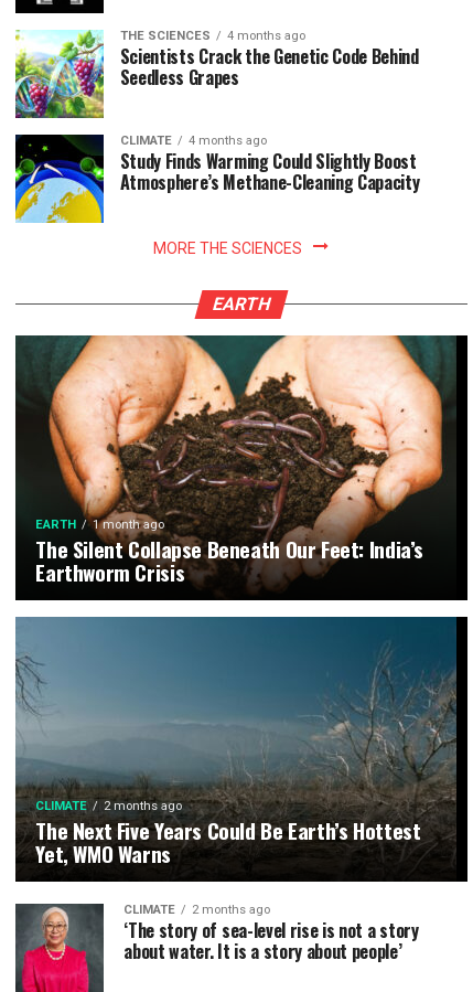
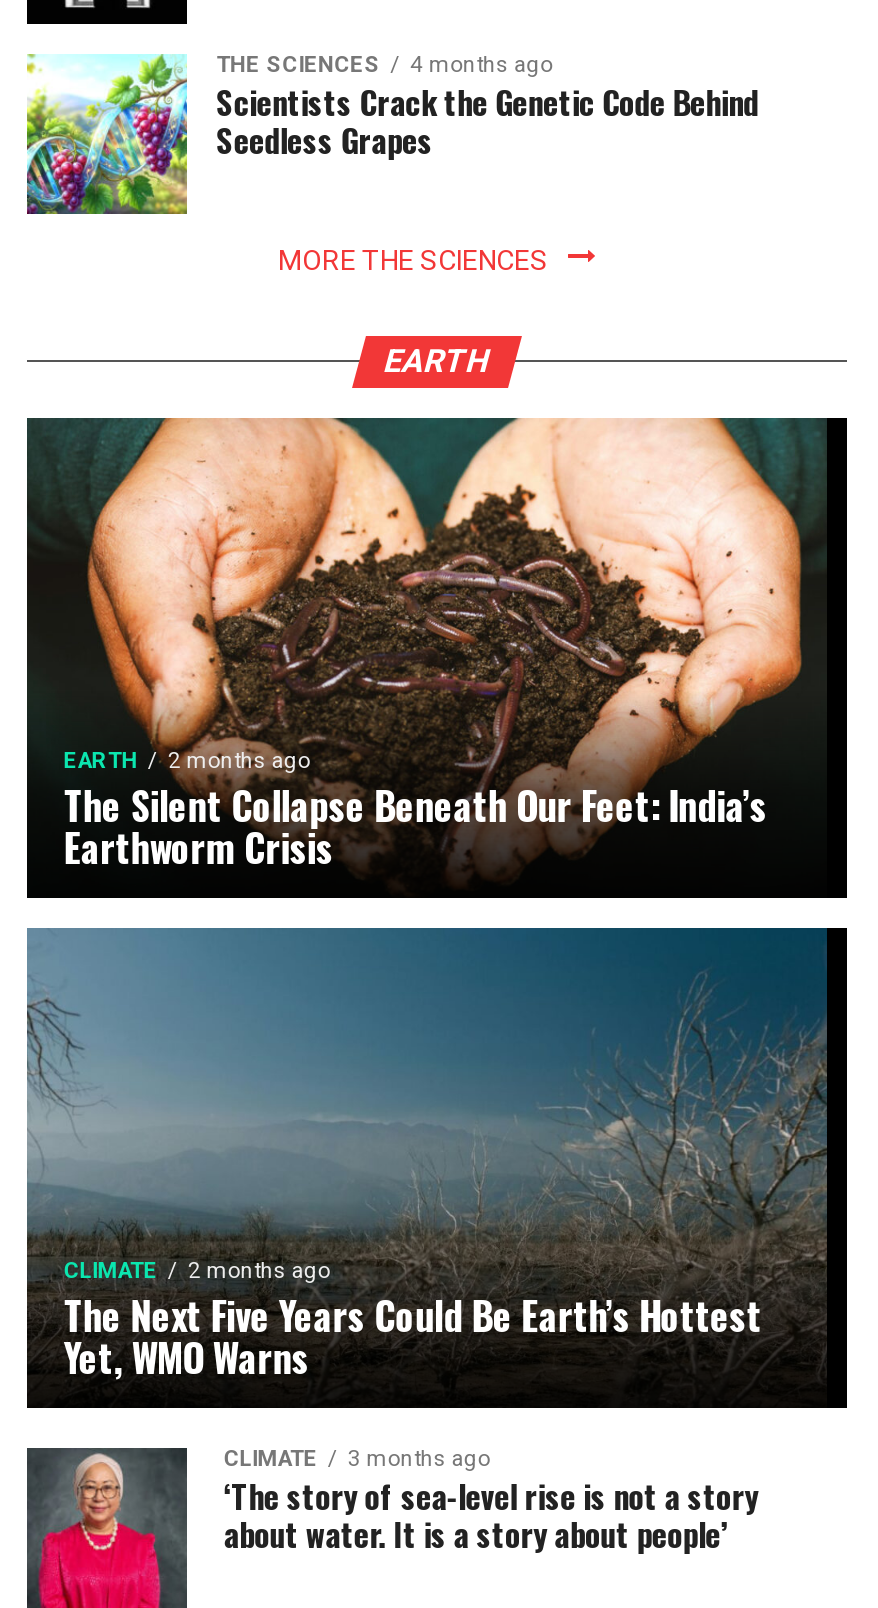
[14,133,420,224] [image] | CLIMATE | 4 months ago | Study Finds Warming Could Slightly Boost | Atmosphere’s Methane-Cleaning Capacity -> none
[36,517,165,532] EARTH 1 month ago -> [64,748,310,774] EARTH 2 months ago
[124,903,270,917] CLIMATE 2 months ago -> [224,1446,490,1472] CLIMATE 3 months ago

